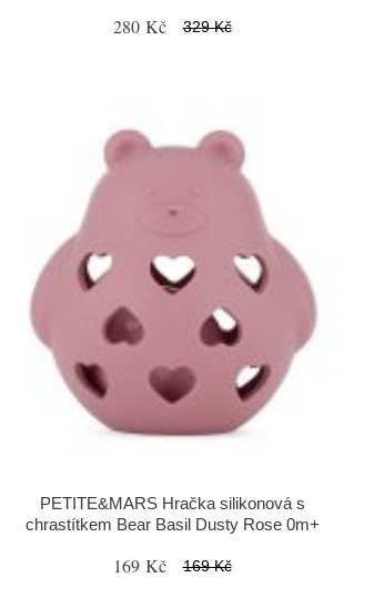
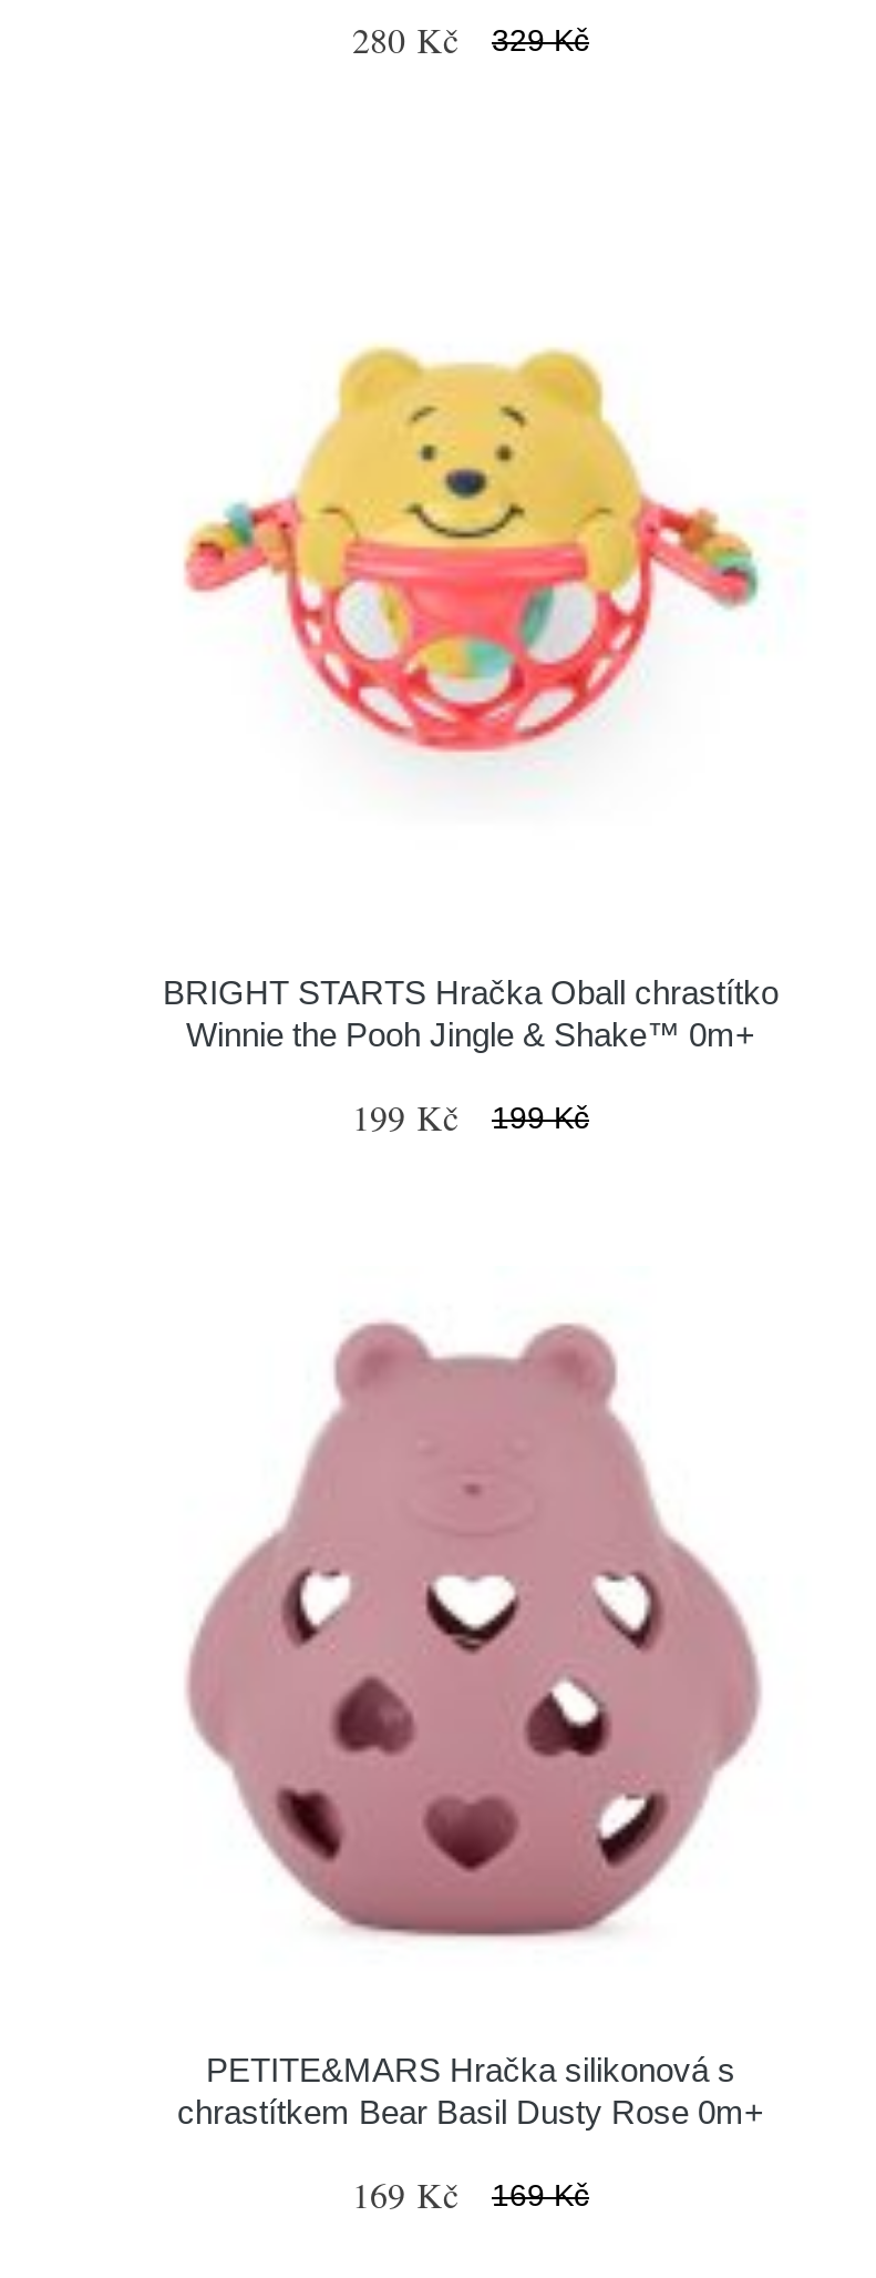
none -> [163,973,779,1140] BRIGHT STARTS Hračka Oball chrastítko | Winnie the Pooh Jingle & Shake™ 0m+ | 199 Kč | 199 Kč
none -> [183,344,761,772] [image]

